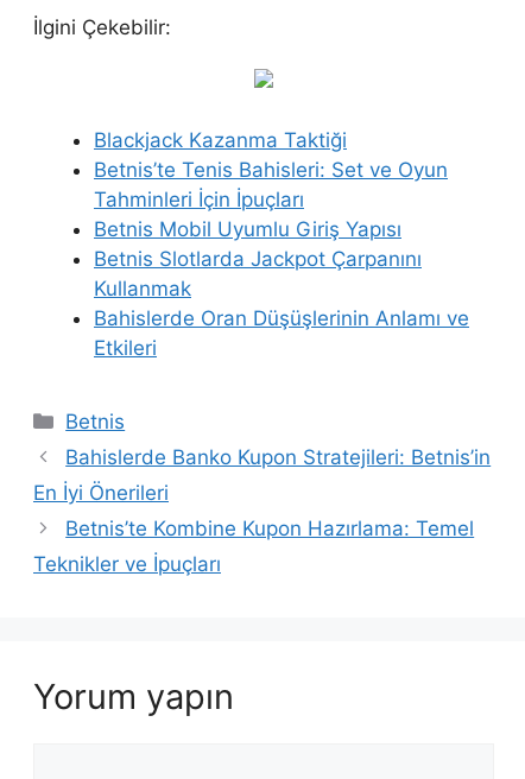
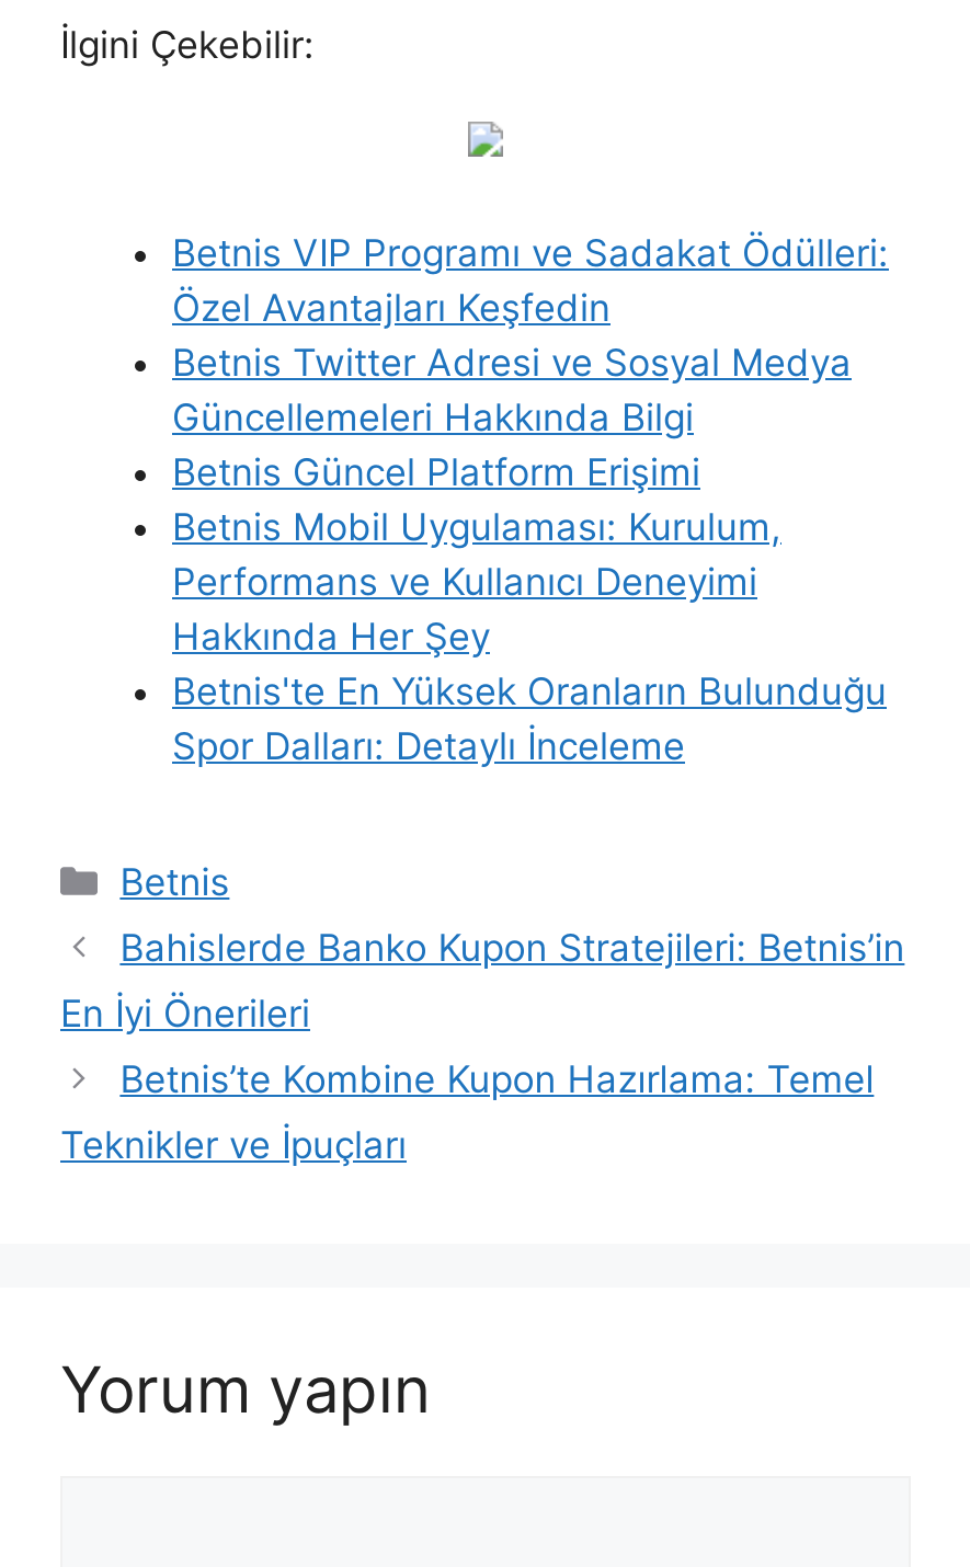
[94,128,469,360] Blackjack Kazanma Taktiği | Betnis’te Tenis Bahisleri: Set ve Oyun | Tahminleri İçin İpuçları | Betnis Mobil Uyumlu Giriş Yapısı | Betnis Slotlarda Jackpot Çarpanını | Kullanmak | Bahislerde Oran Düşüşlerinin Anlamı ve | Etkileri -> [172,231,889,768] Betnis VIP Programı ve Sadakat Ödülleri: | Özel Avantajları Keşfedin | Betnis Twitter Adresi ve Sosyal Medya | Güncellemeleri Hakkında Bilgi | Betnis Güncel Platform Erişimi | Betnis Mobil Uygulaması: Kurulum, | Performans ve Kullanıcı Deneyimi | Hakkında Her Şey | Betnis'te En Yüksek Oranların Bulunduğu | Spor Dalları: Detaylı İnceleme

